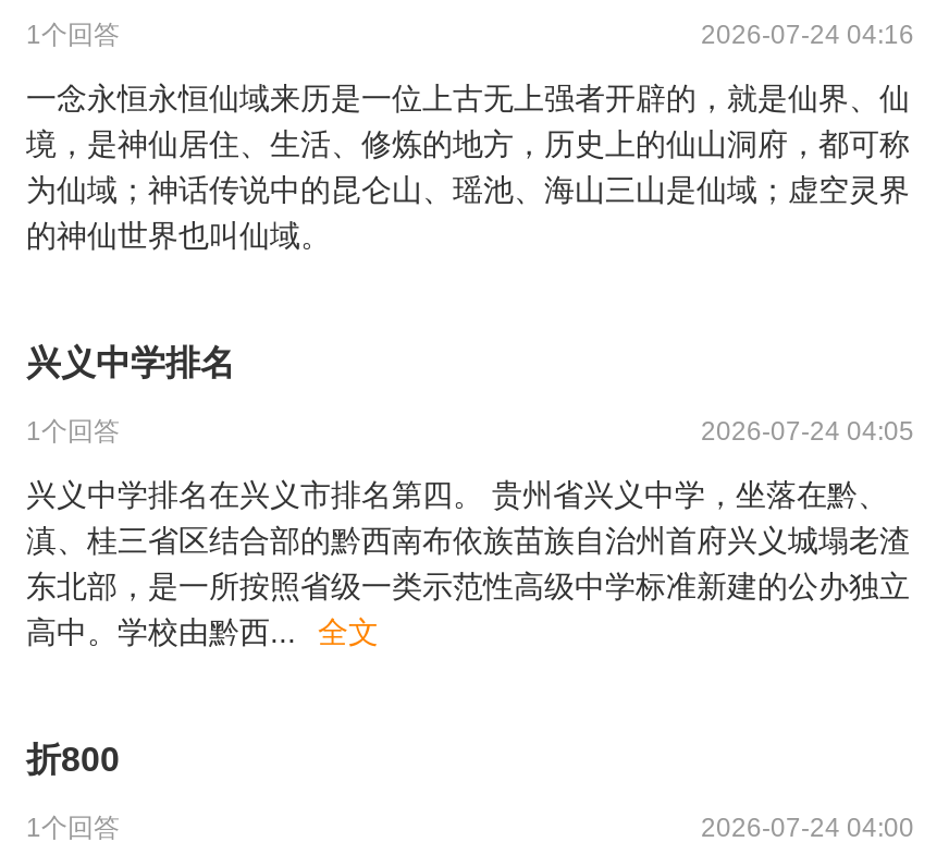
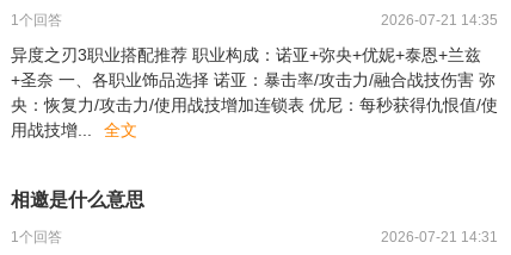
[26,20,914,649] 2026-07-24 04:16 | 一念永恒永恒仙域来历是一位上古无上强者开辟的，就是仙界、仙 | 境，是神仙居住、生活、修炼的地方，历史上的仙山洞府，都可称 | 为仙域；神话传说中的昆仑山、瑶池、海山三山是仙域；虚空灵界 | 的神仙世界也叫仙域。 | 兴义中学排名 | 1个回答 | 2026-07-24 04:05 | 兴义中学排名在兴义市排名第四。 贵州省兴义中学，坐落在黔、 | 滇、桂三省区结合部的黔西南布依族苗族自治州首府兴义城塌老渣 | 东北部，是一所按照省级一类示范性高级中学标准新建的公办独立 | 高中。学校由黔西... -> [11,12,498,139] 2026-07-21 14:35 | 异度之刃3职业搭配推荐 职业构成：诺亚+弥央+优妮+泰恩+兰兹 | +圣奈 一、各职业饰品选择 诺亚：暴击率/攻击力/融合战技伤害 弥 | 央：恢复力/攻击力/使用战技增加连锁表 优尼：每秒获得仇恨值/使 | 用战技增...
[26,741,120,778] 折800 -> [11,189,144,210] 相邀是什么意思
[701,813,914,843] 2026-07-24 04:00 -> [381,229,498,245] 2026-07-21 14:31

